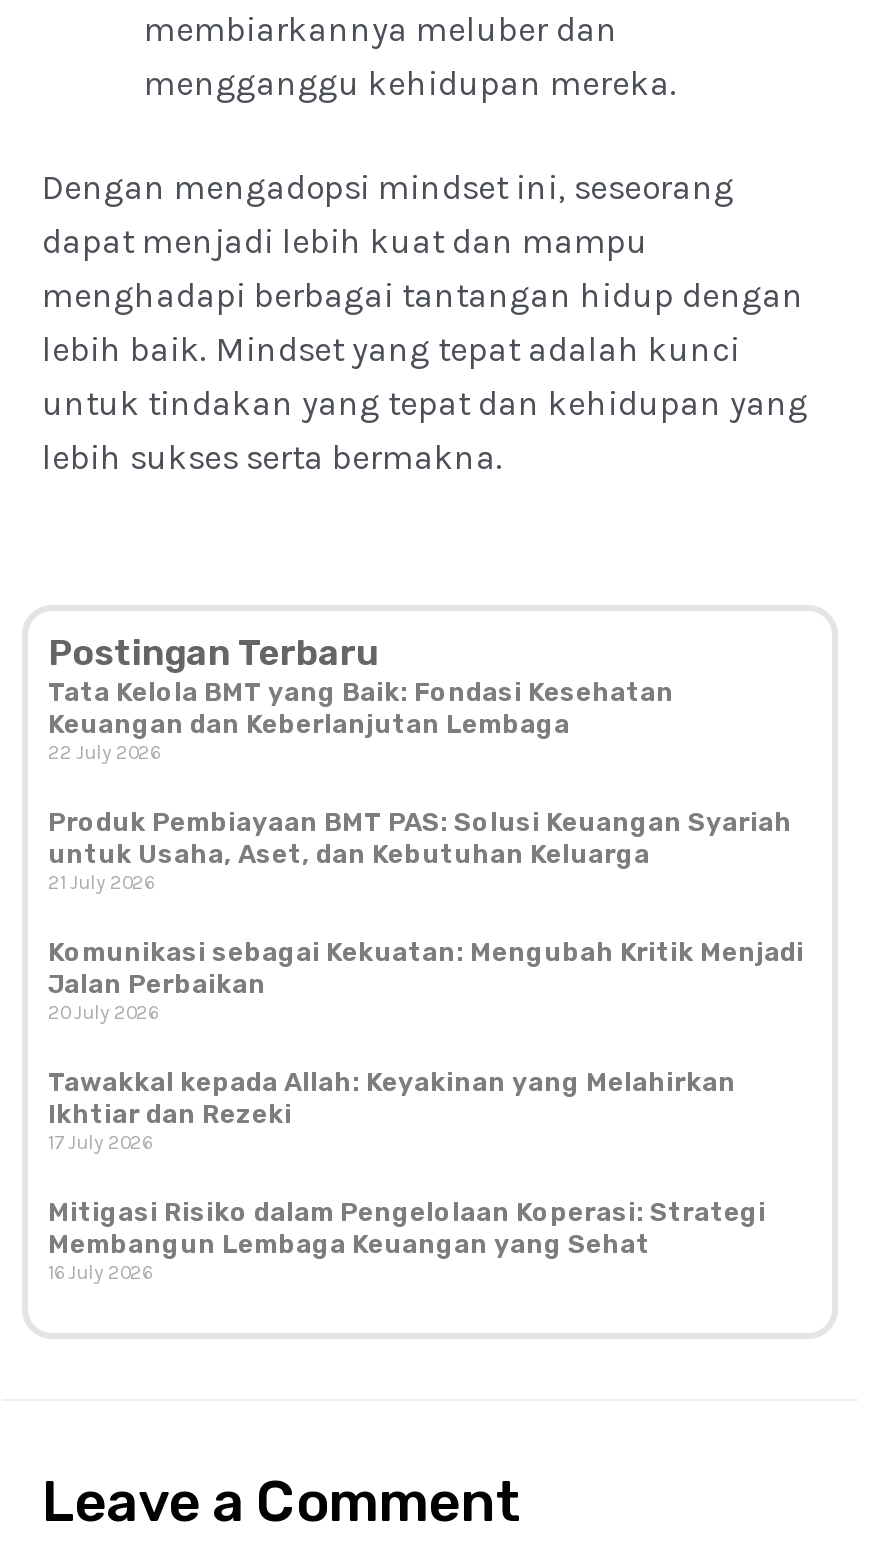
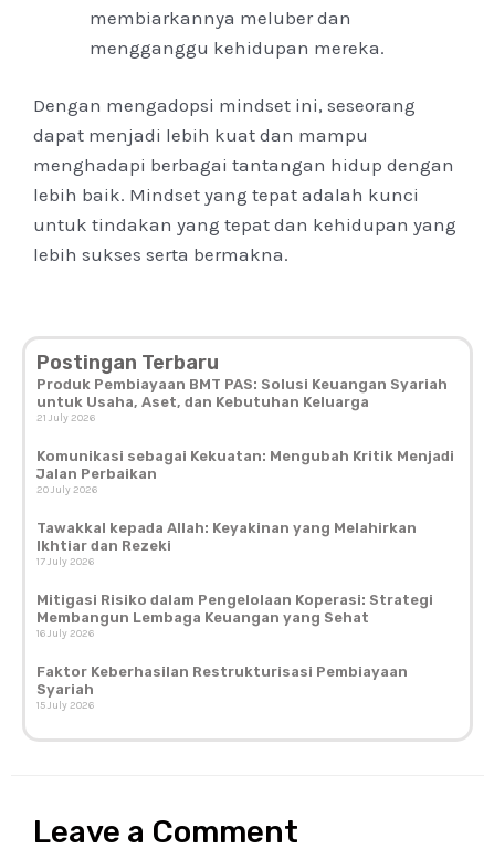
[48,677,674,765] Tata Kelola BMT yang Baik: Fondasi Kesehatan | Keuangan dan Keberlanjutan Lembaga | 22 July 2026 -> none
moved [48,807,804,1285] -> [36,376,454,640]: Produk Pembiayaan BMT PAS: Solusi Keuangan Syariah | untuk Usaha, Aset, dan Kebutuhan Keluarga | 21 July 2026 | ... | Membangun Lembaga Keuangan yang Sehat | 16 July 2026
none -> [36,664,408,712] Faktor Keberhasilan Restrukturisasi Pembiayaan | Syariah | 15 July 2026

